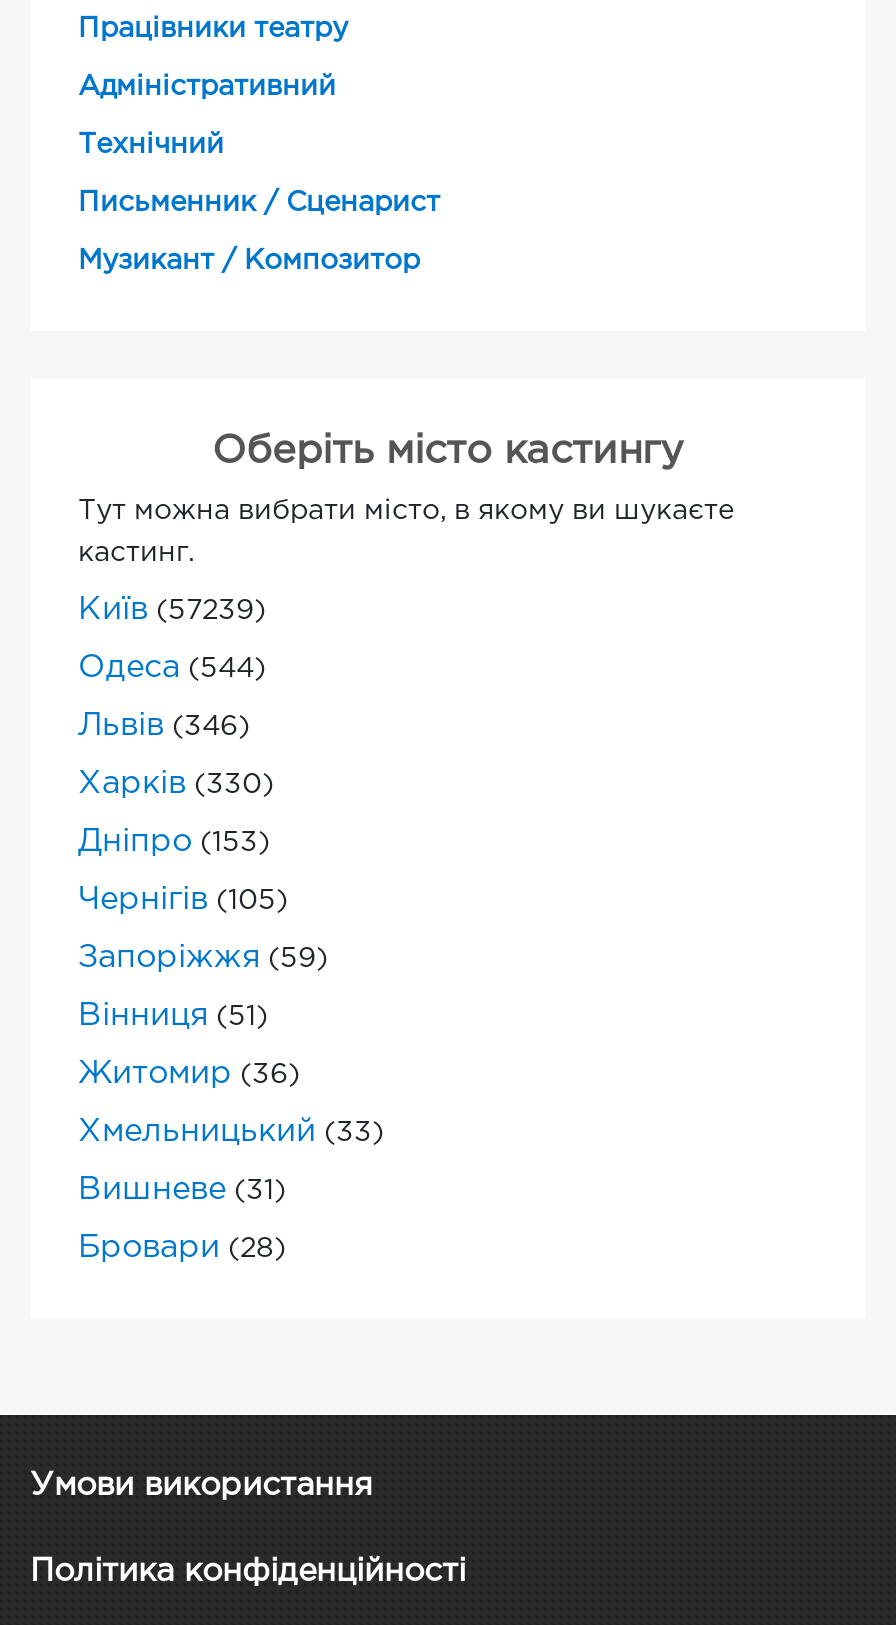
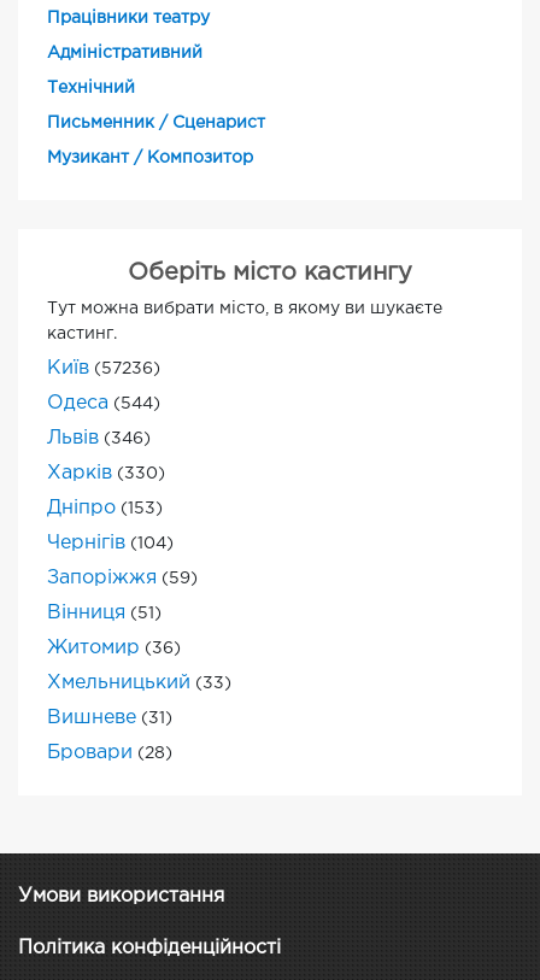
[78,595,266,625] Київ (57239) -> [47,359,160,377] Київ (57236)
[78,885,288,915] Чернігів (105) -> [47,534,174,552] Чернігів (104)

